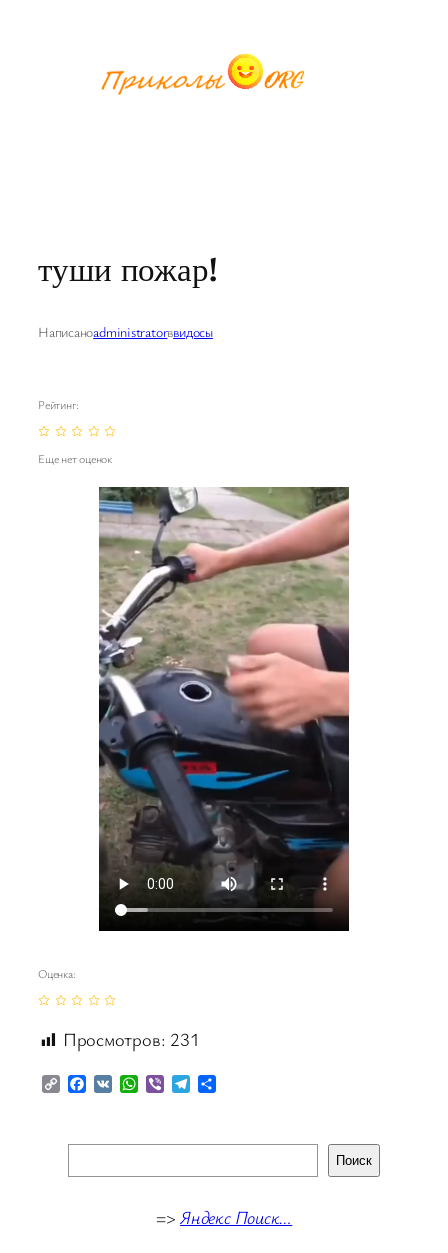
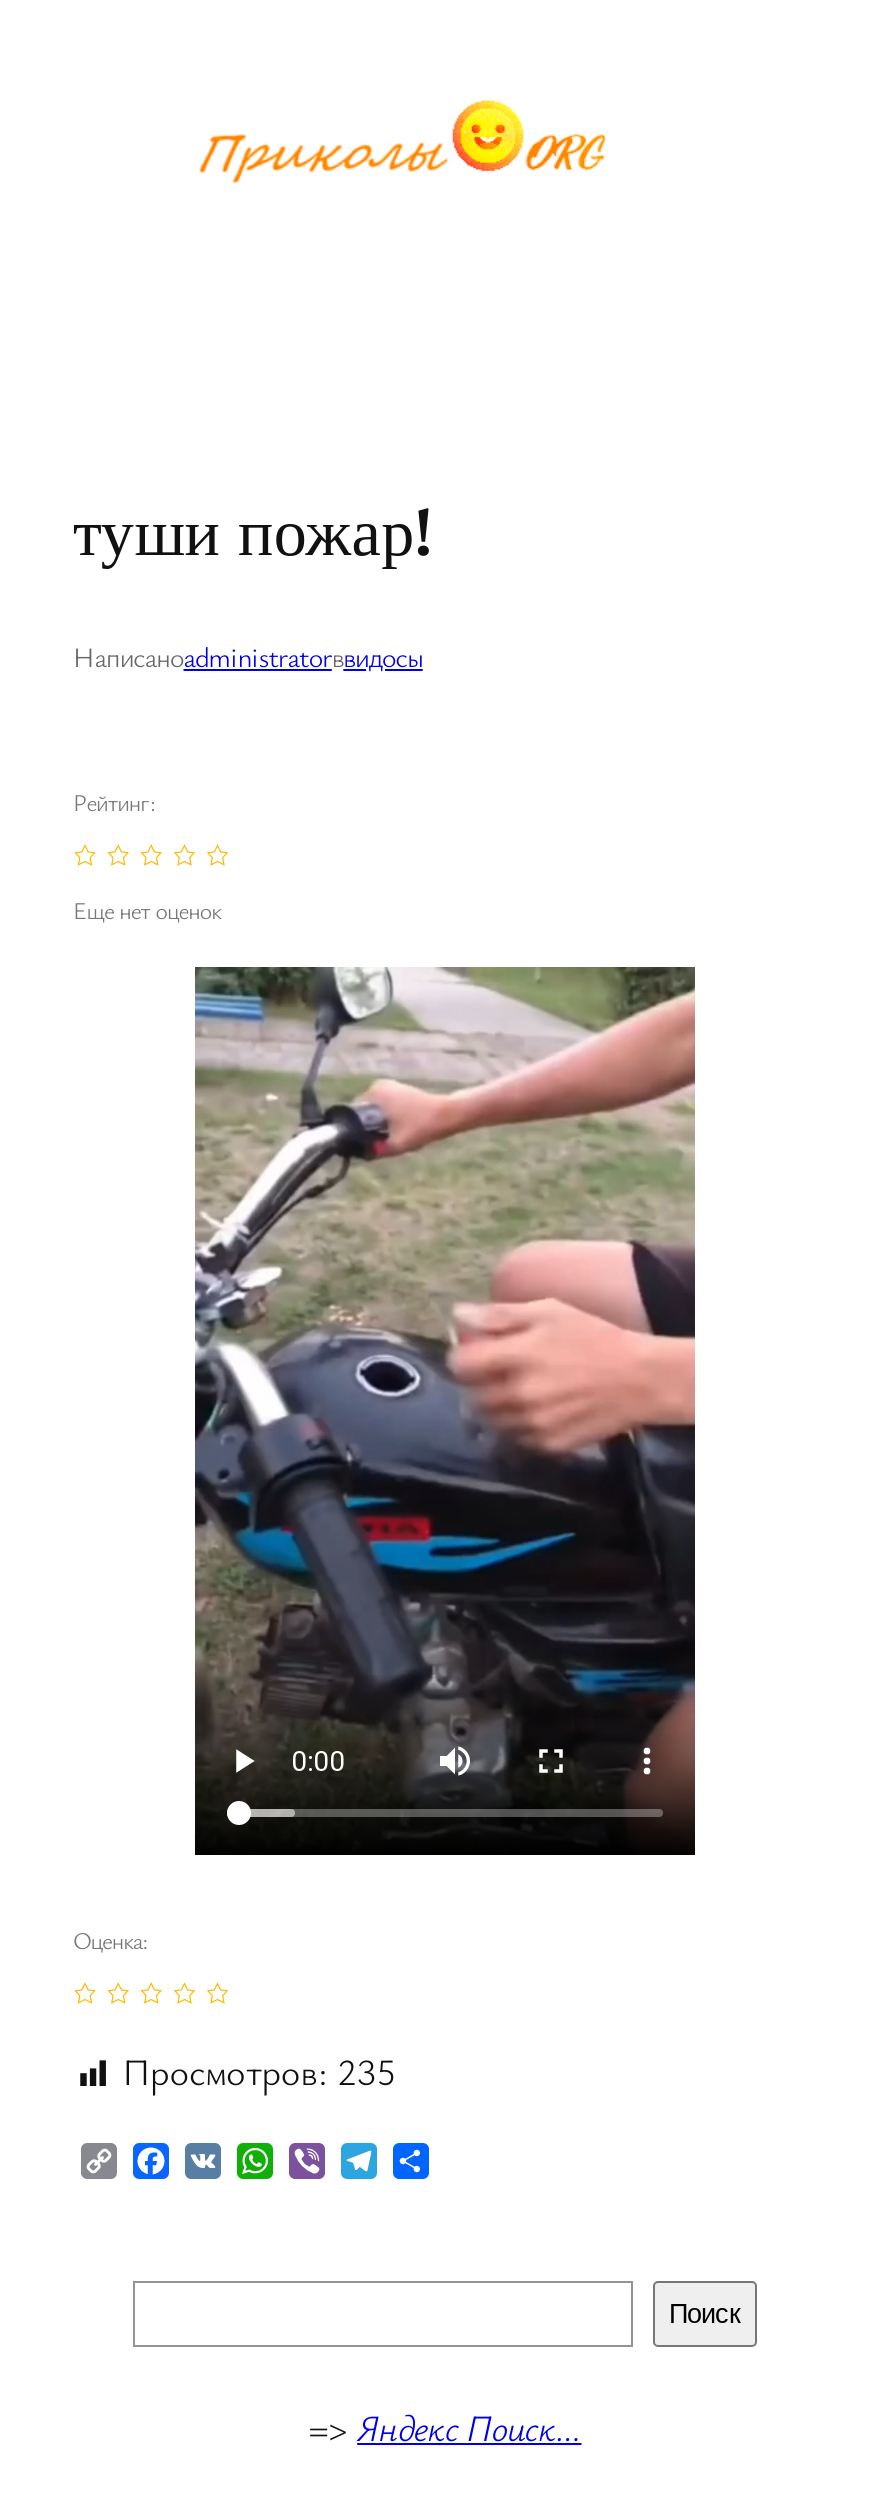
[63,1027,199,1051] Просмотров: 231 -> [123,2047,396,2095] Просмотров: 235

